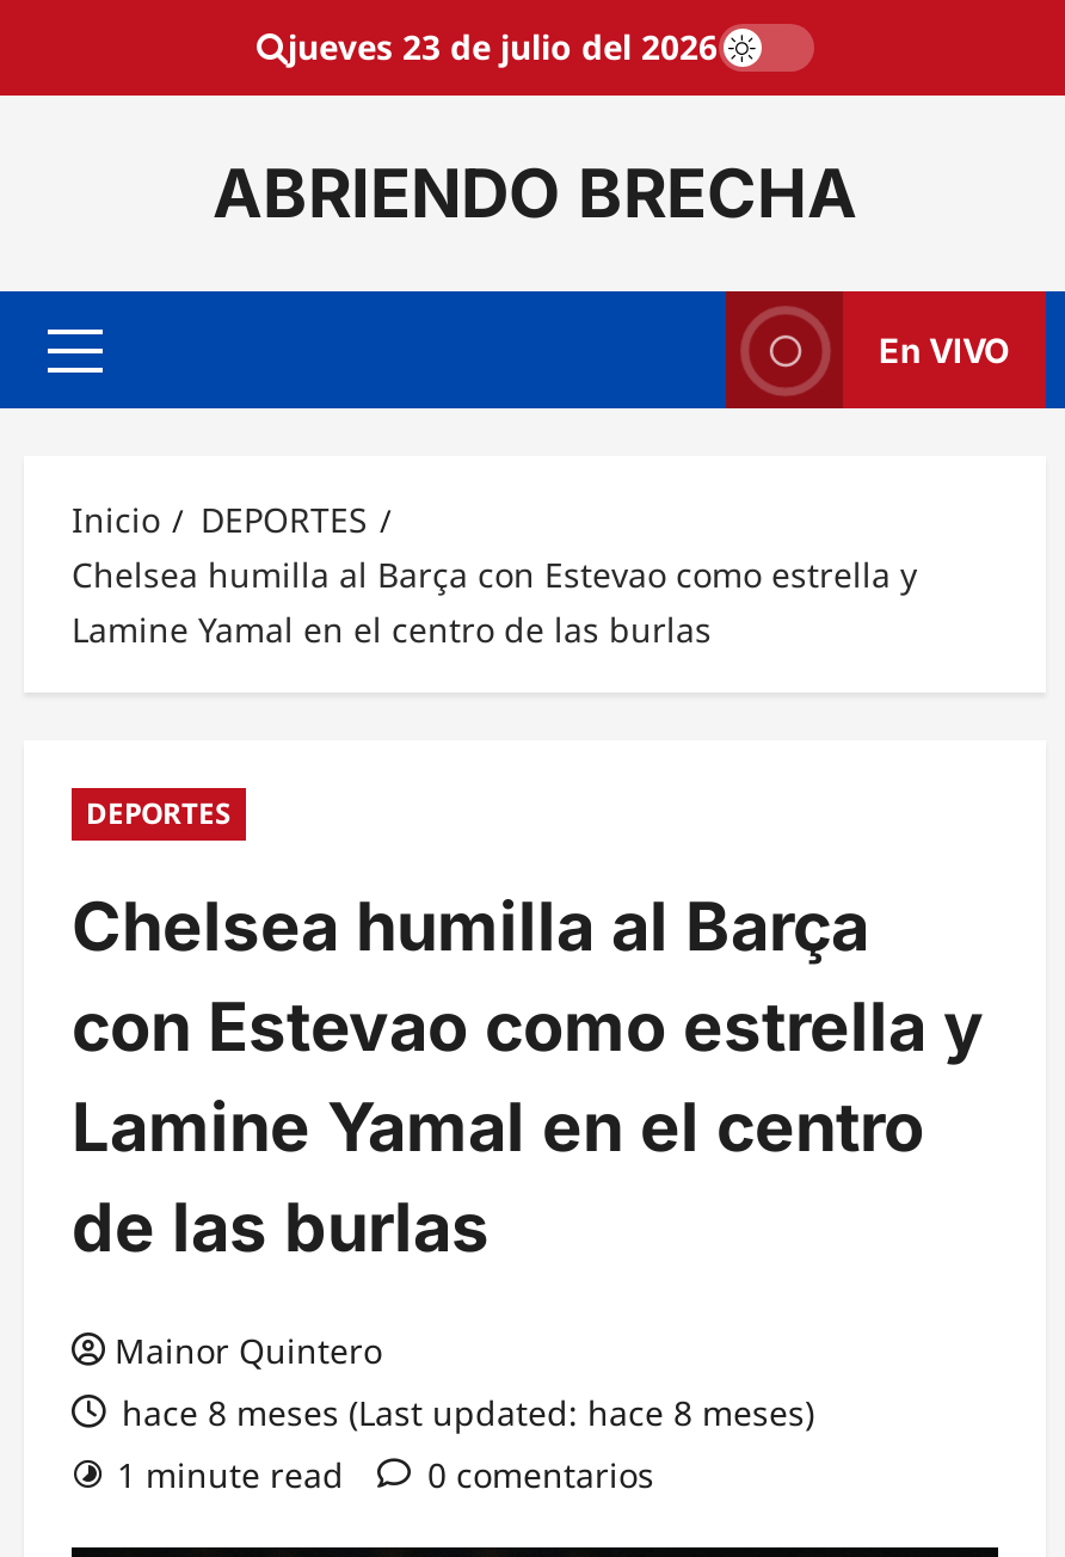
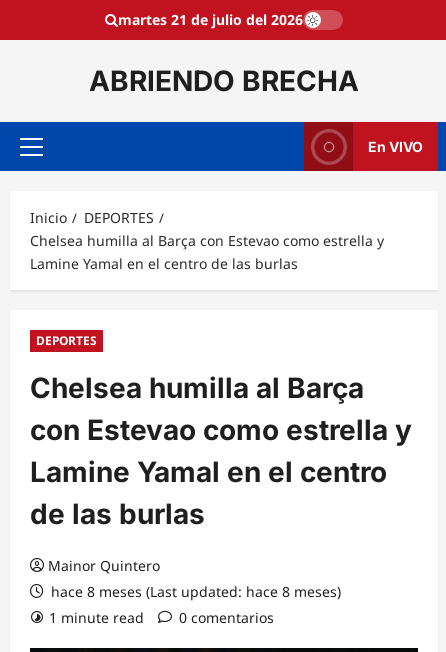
[288,24,718,69] jueves 23 de julio del 2026 -> [118,10,303,29] martes 21 de julio del 2026

